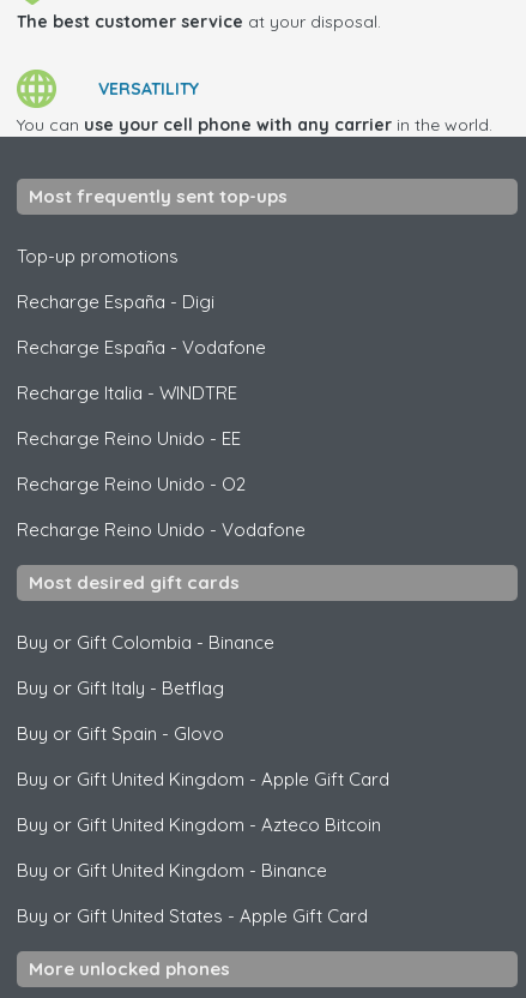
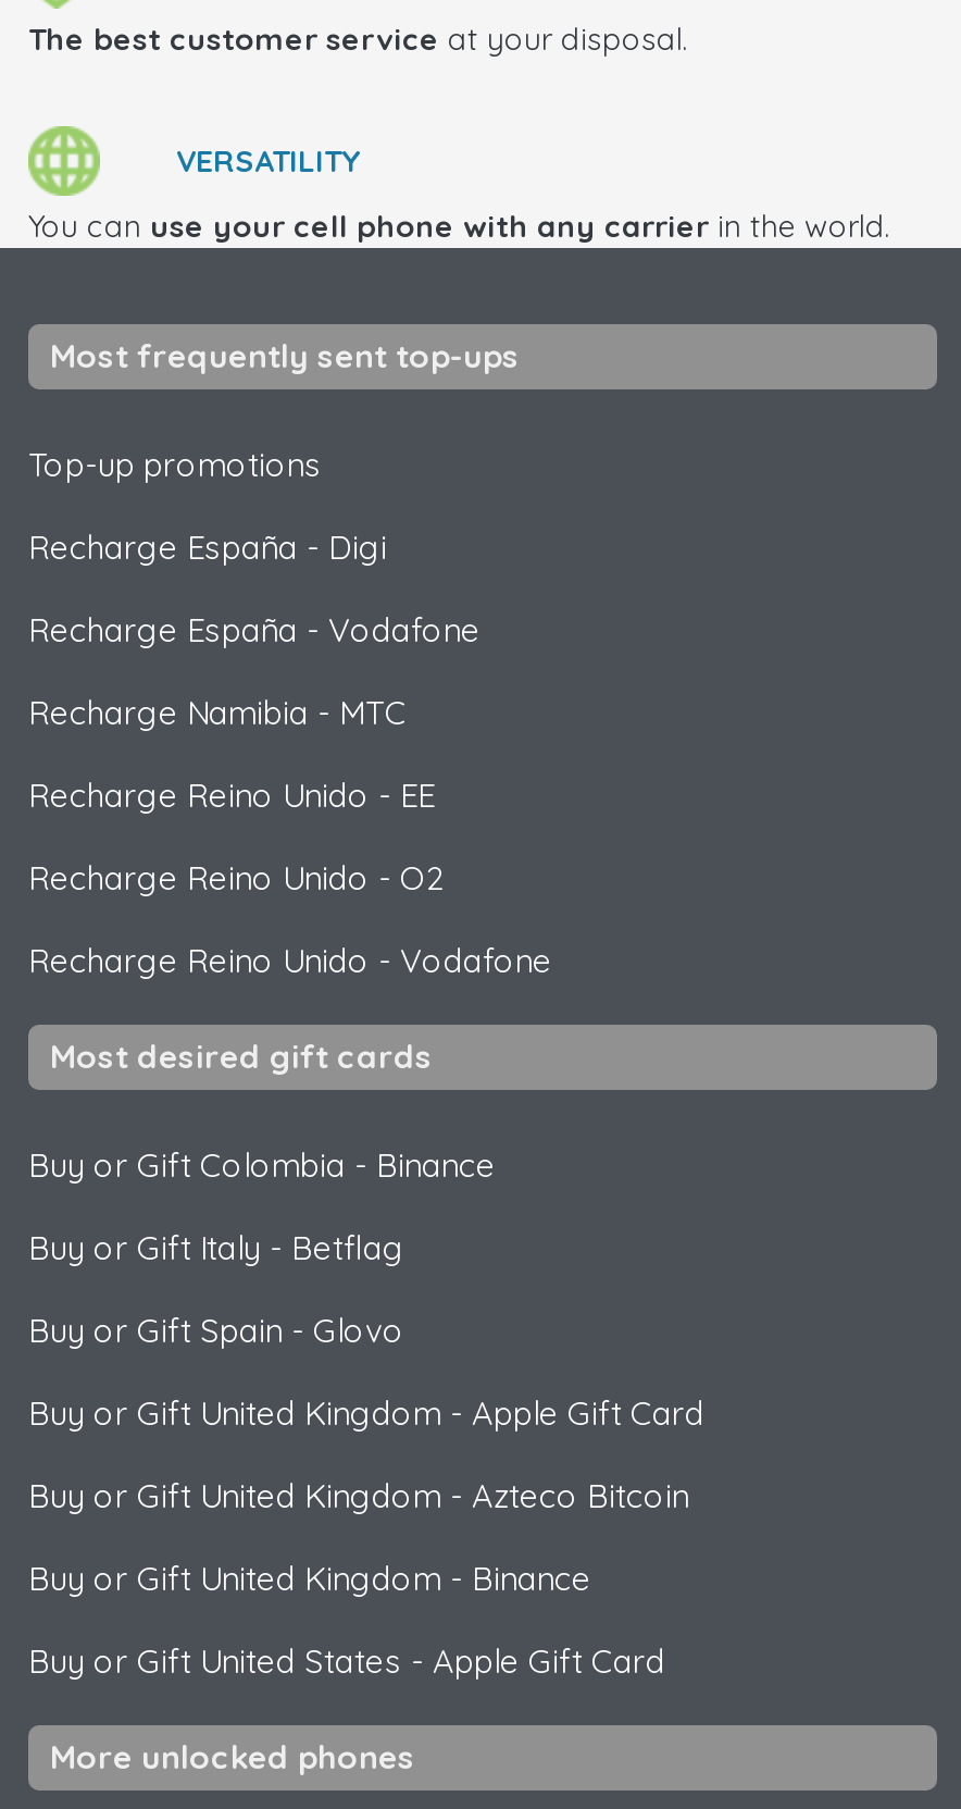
[17,381,237,404] Recharge Italia - WINDTRE -> [28,692,407,733] Recharge Namibia - MTC

